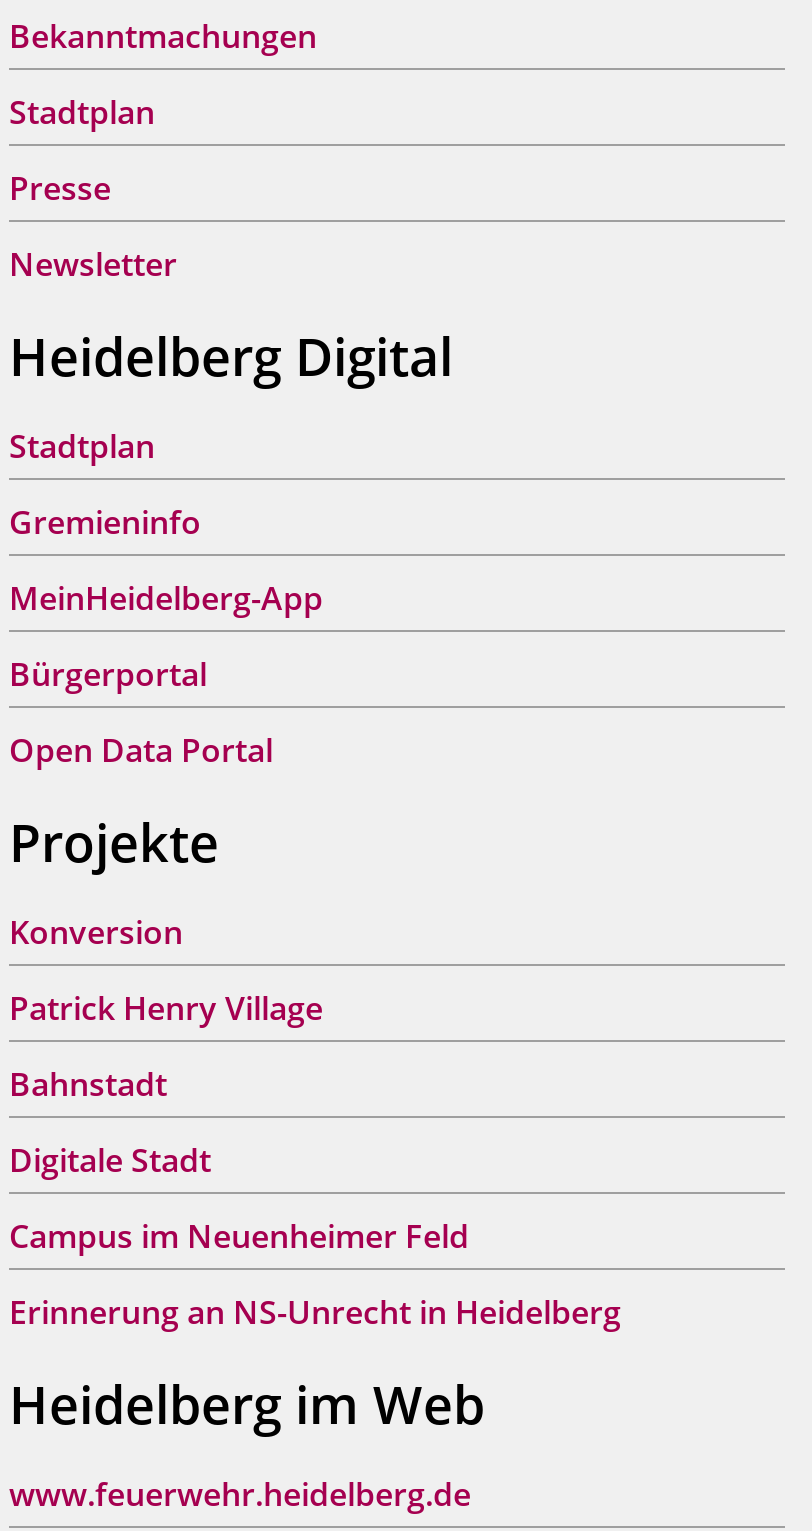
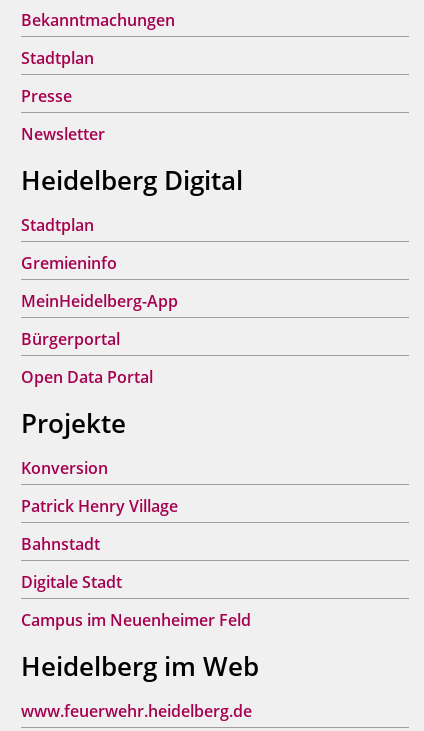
[9,1290,621,1334] Erinnerung an NS-Unrecht in Heidelberg -> none

